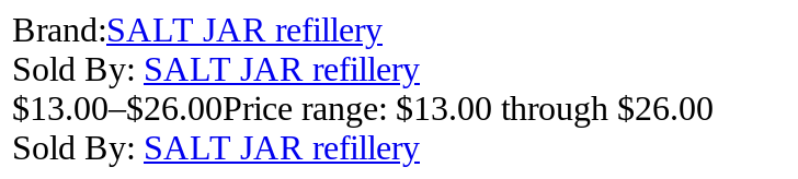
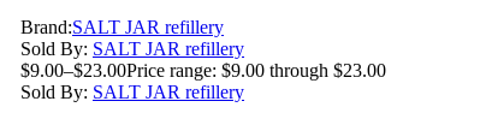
[12,89,714,126] $13.00–$26.00Price range: $13.00 through $26.00 -> [20,60,386,81] $9.00–$23.00Price range: $9.00 through $23.00

